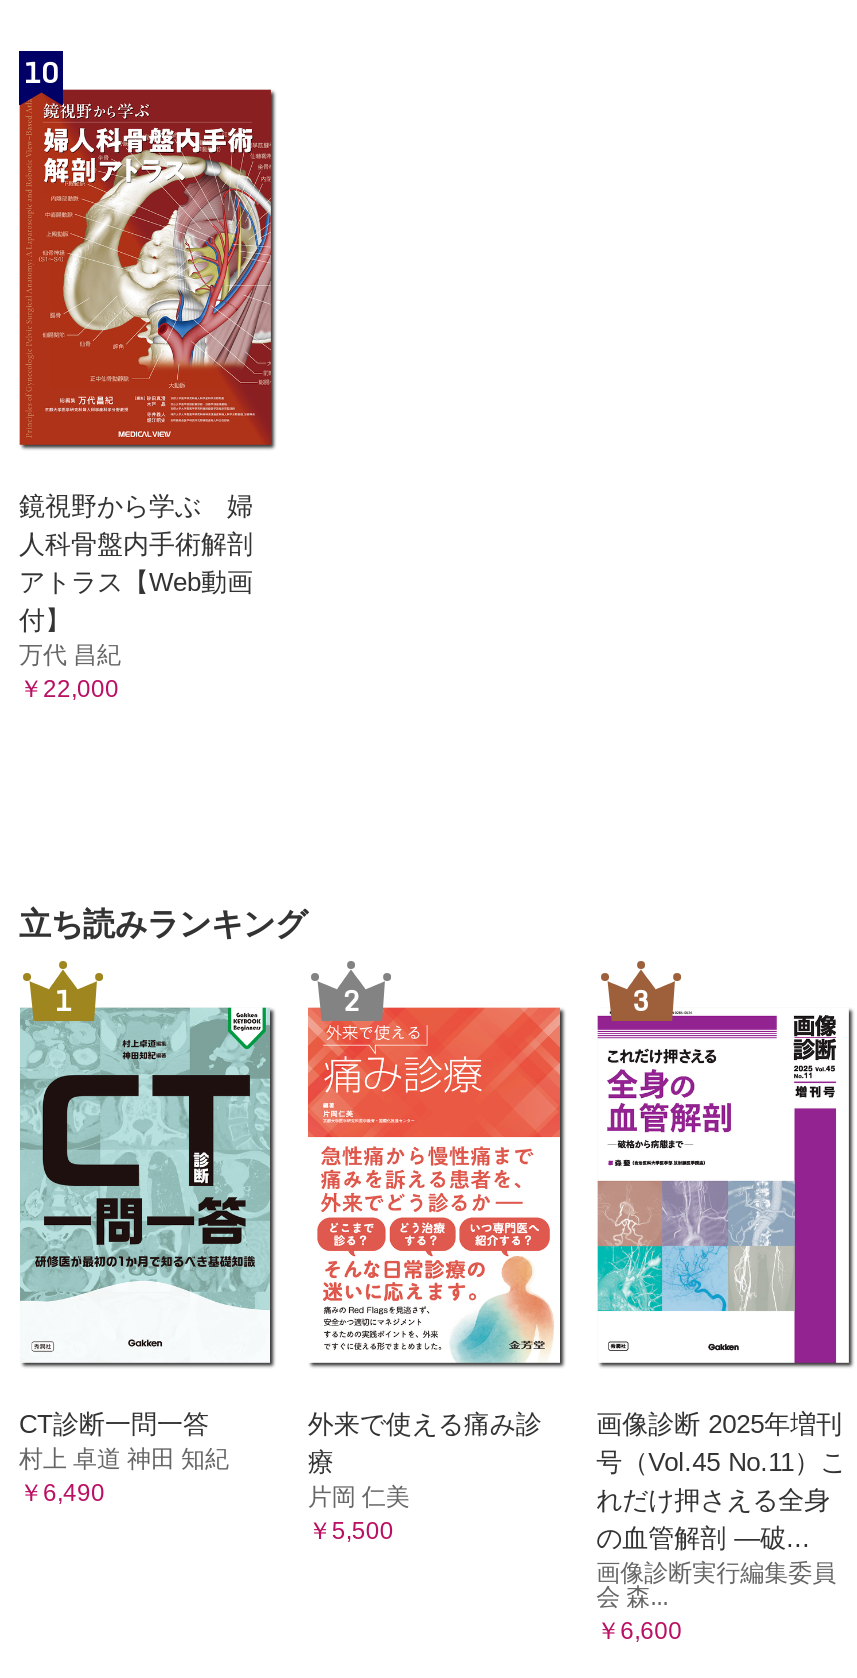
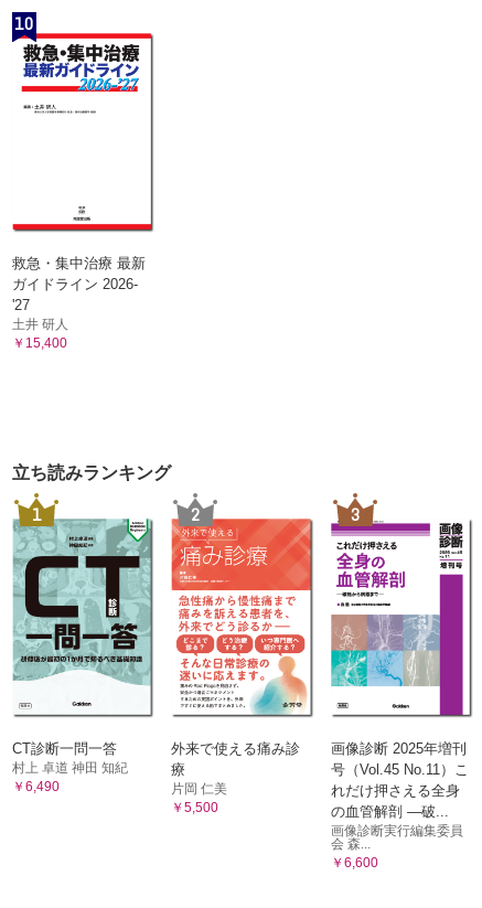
[17,89,273,704] [image] | 鏡視野から学ぶ 婦 | 人科骨盤内手術解剖 | アトラス【Web動画 | 付】 | 万代 昌紀 | ￥22,000 -> [12,33,151,351] [image] | 救急・集中治療 最新 | ガイドライン 2026- | '27 | 土井 研人 | ￥15,400

